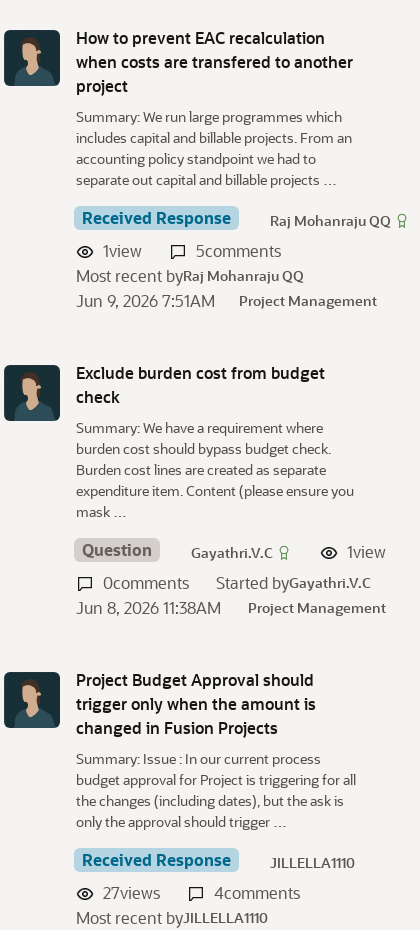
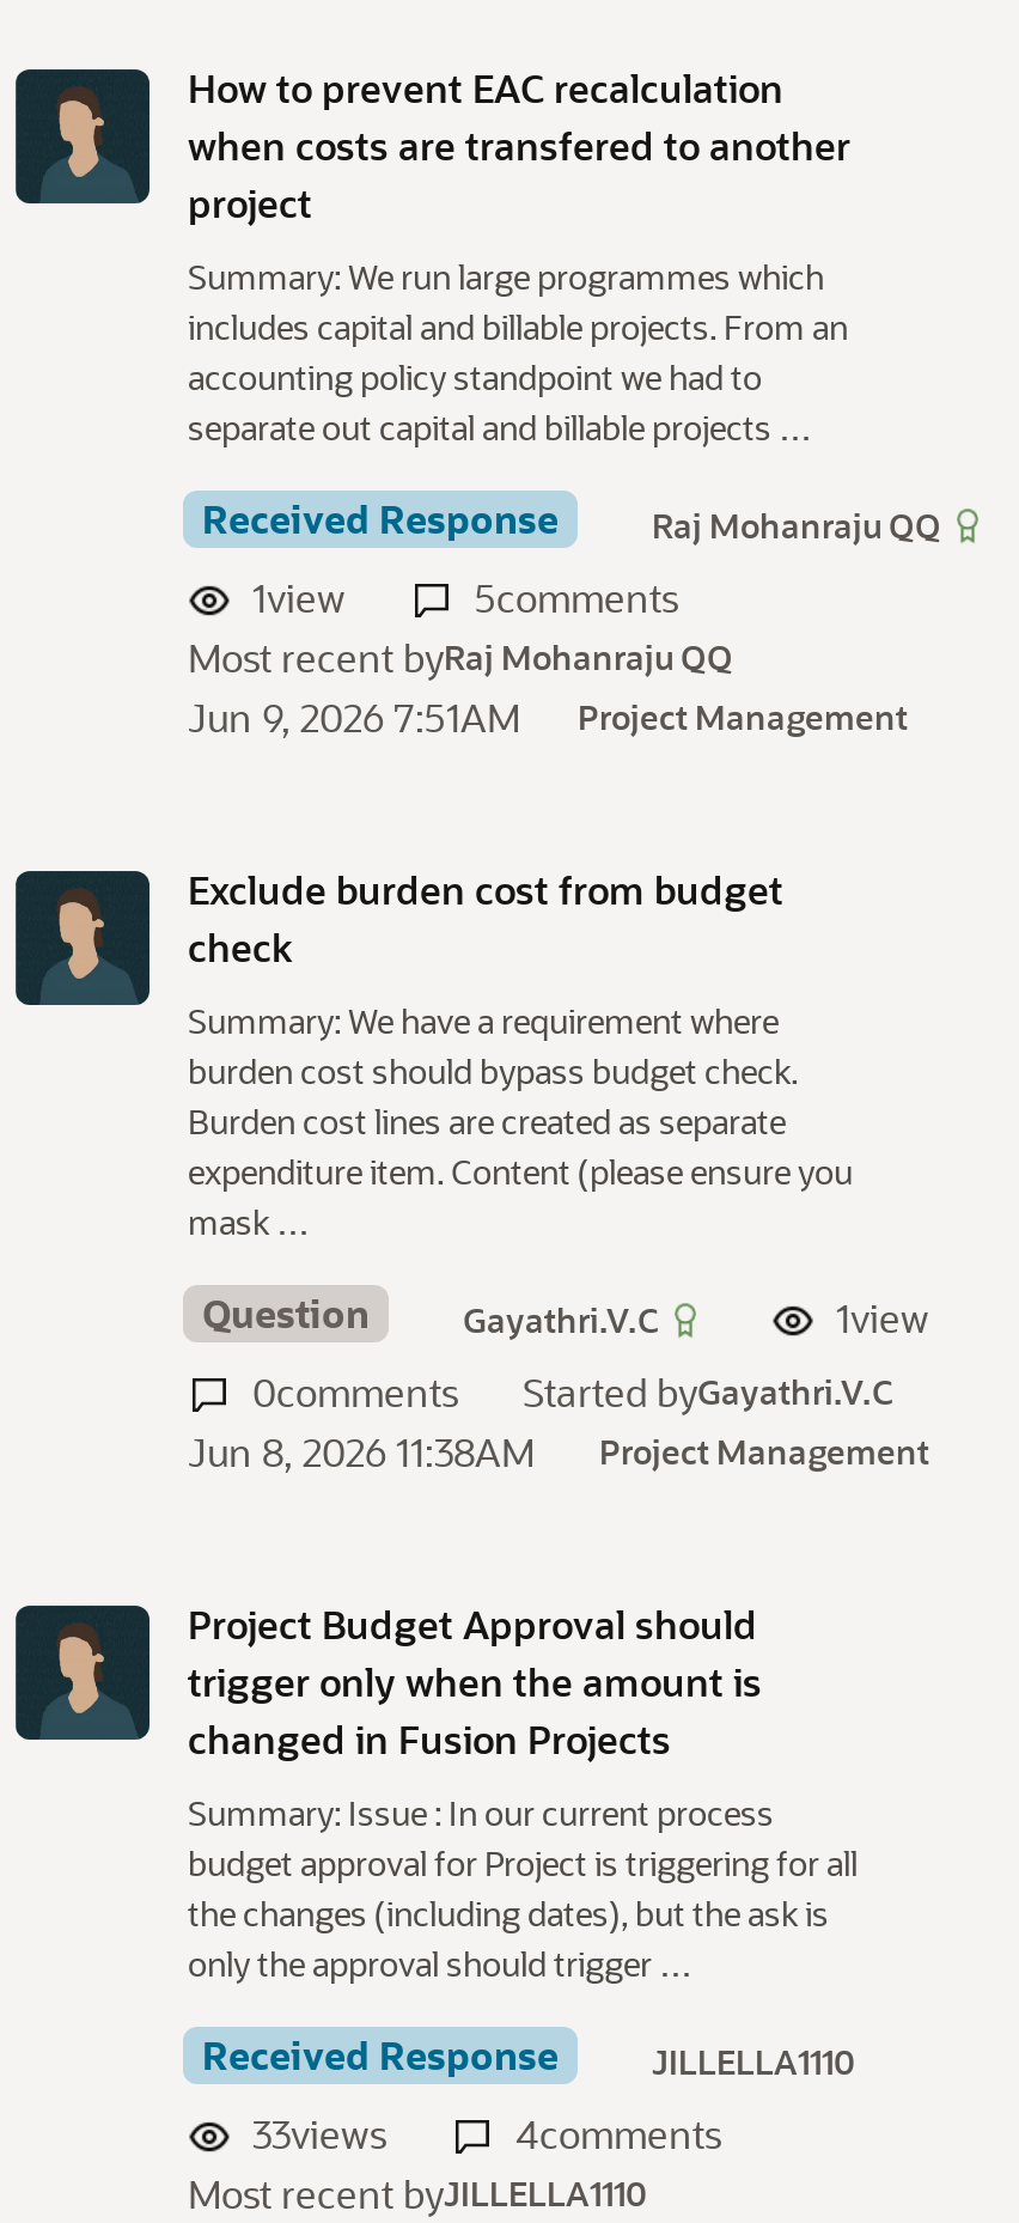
[103,881,160,902] 27views -> [252,2107,386,2157] 33views

